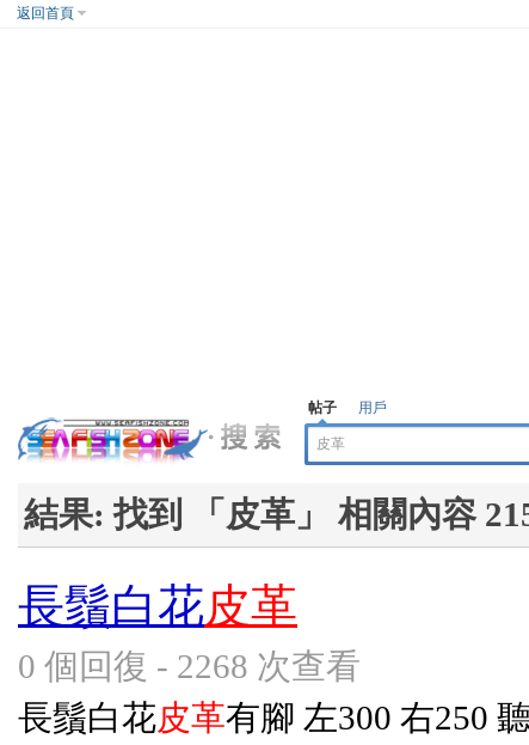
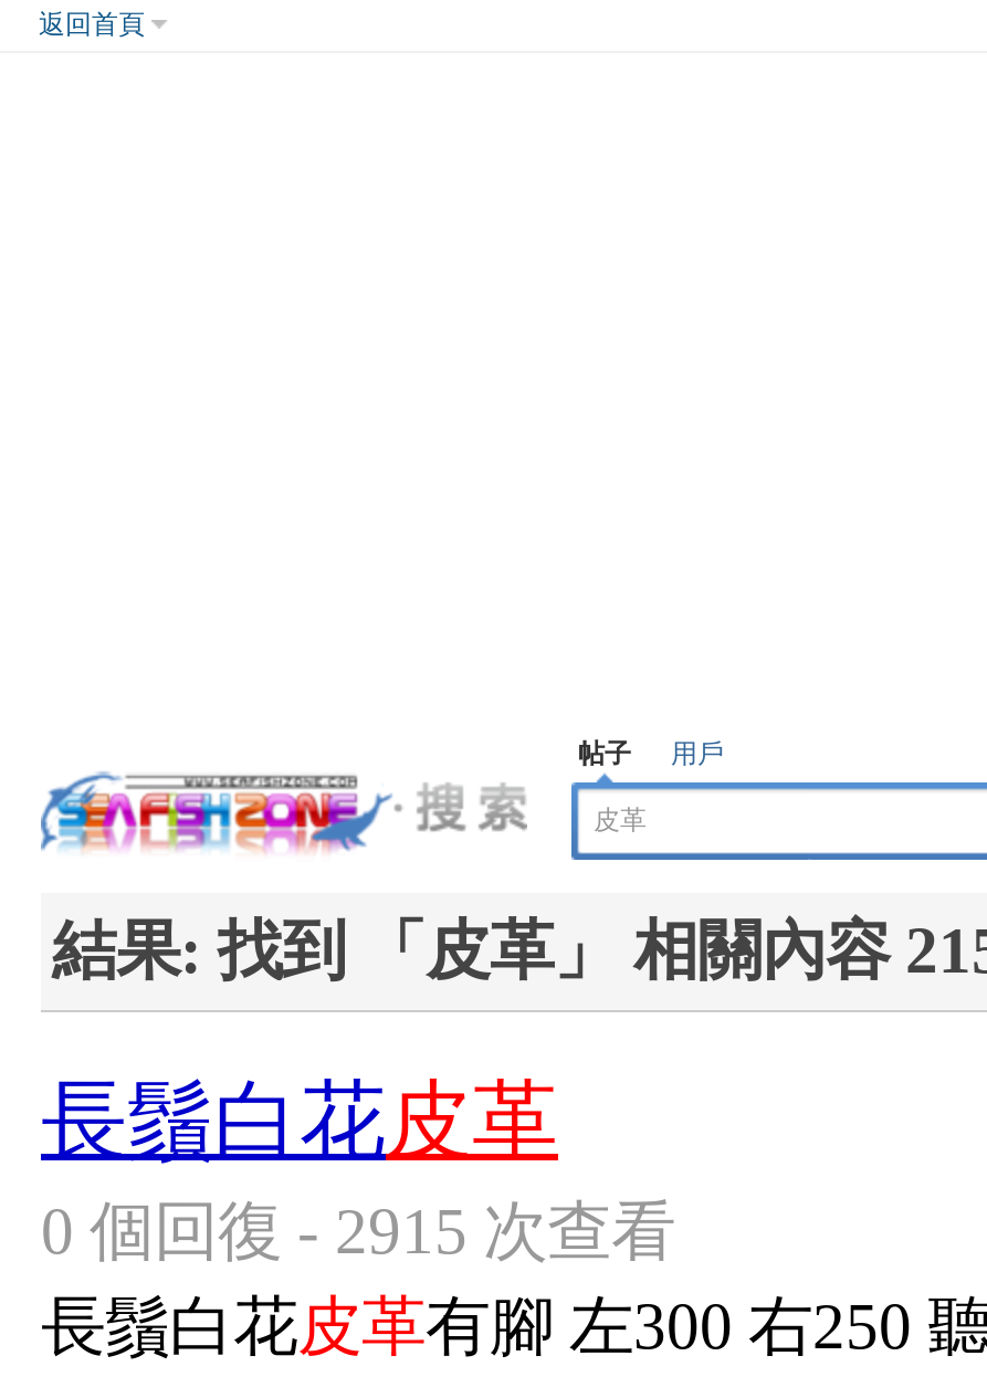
[18,647,361,685] 0 個回復 - 2268 次查看 -> [41,1196,675,1266] 0 個回復 - 2915 次查看

